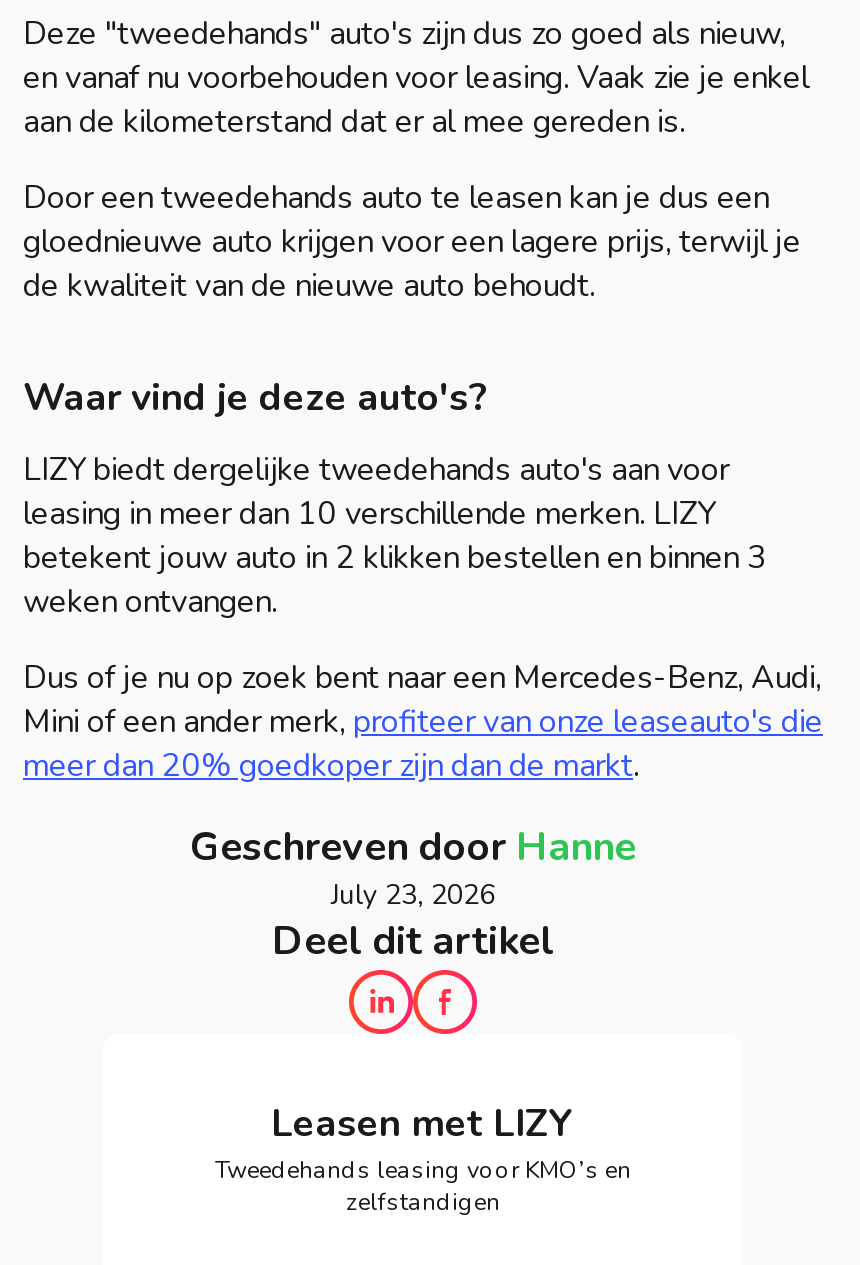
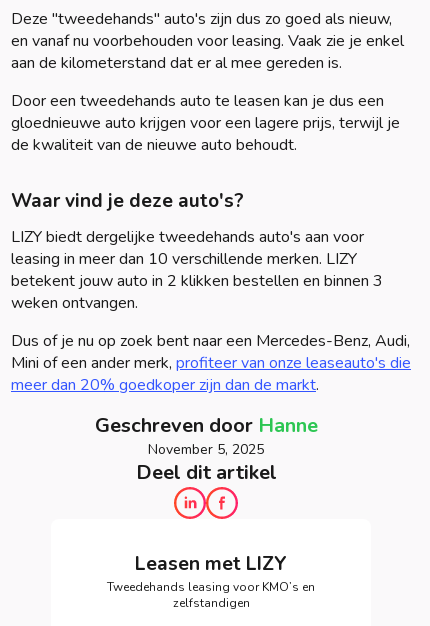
[331,877,495,915] July 23, 2026 -> [148,440,264,459] November 5, 2025

